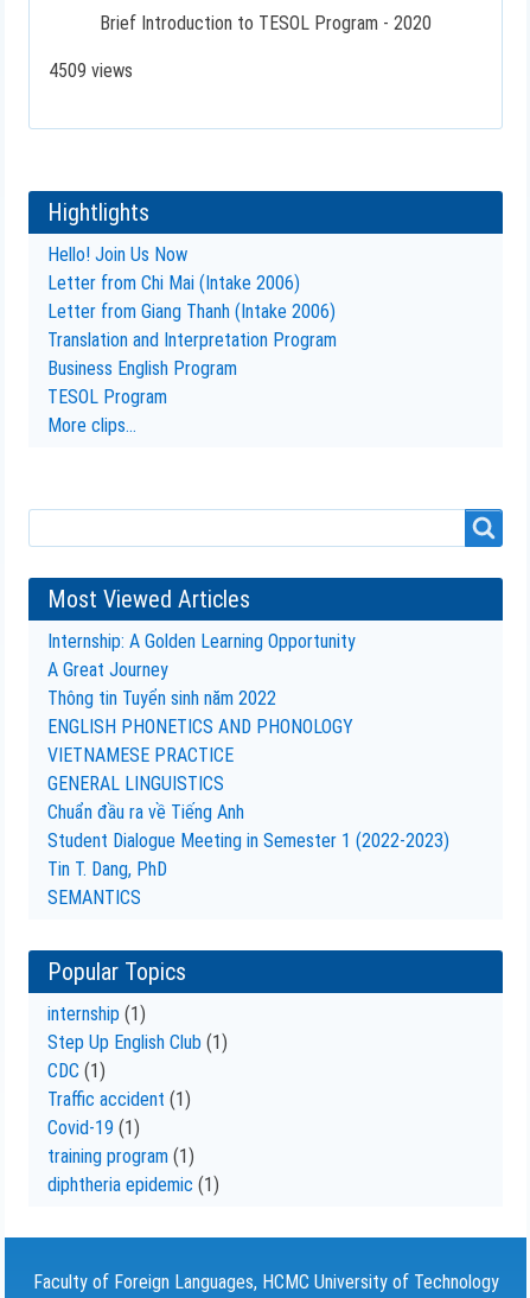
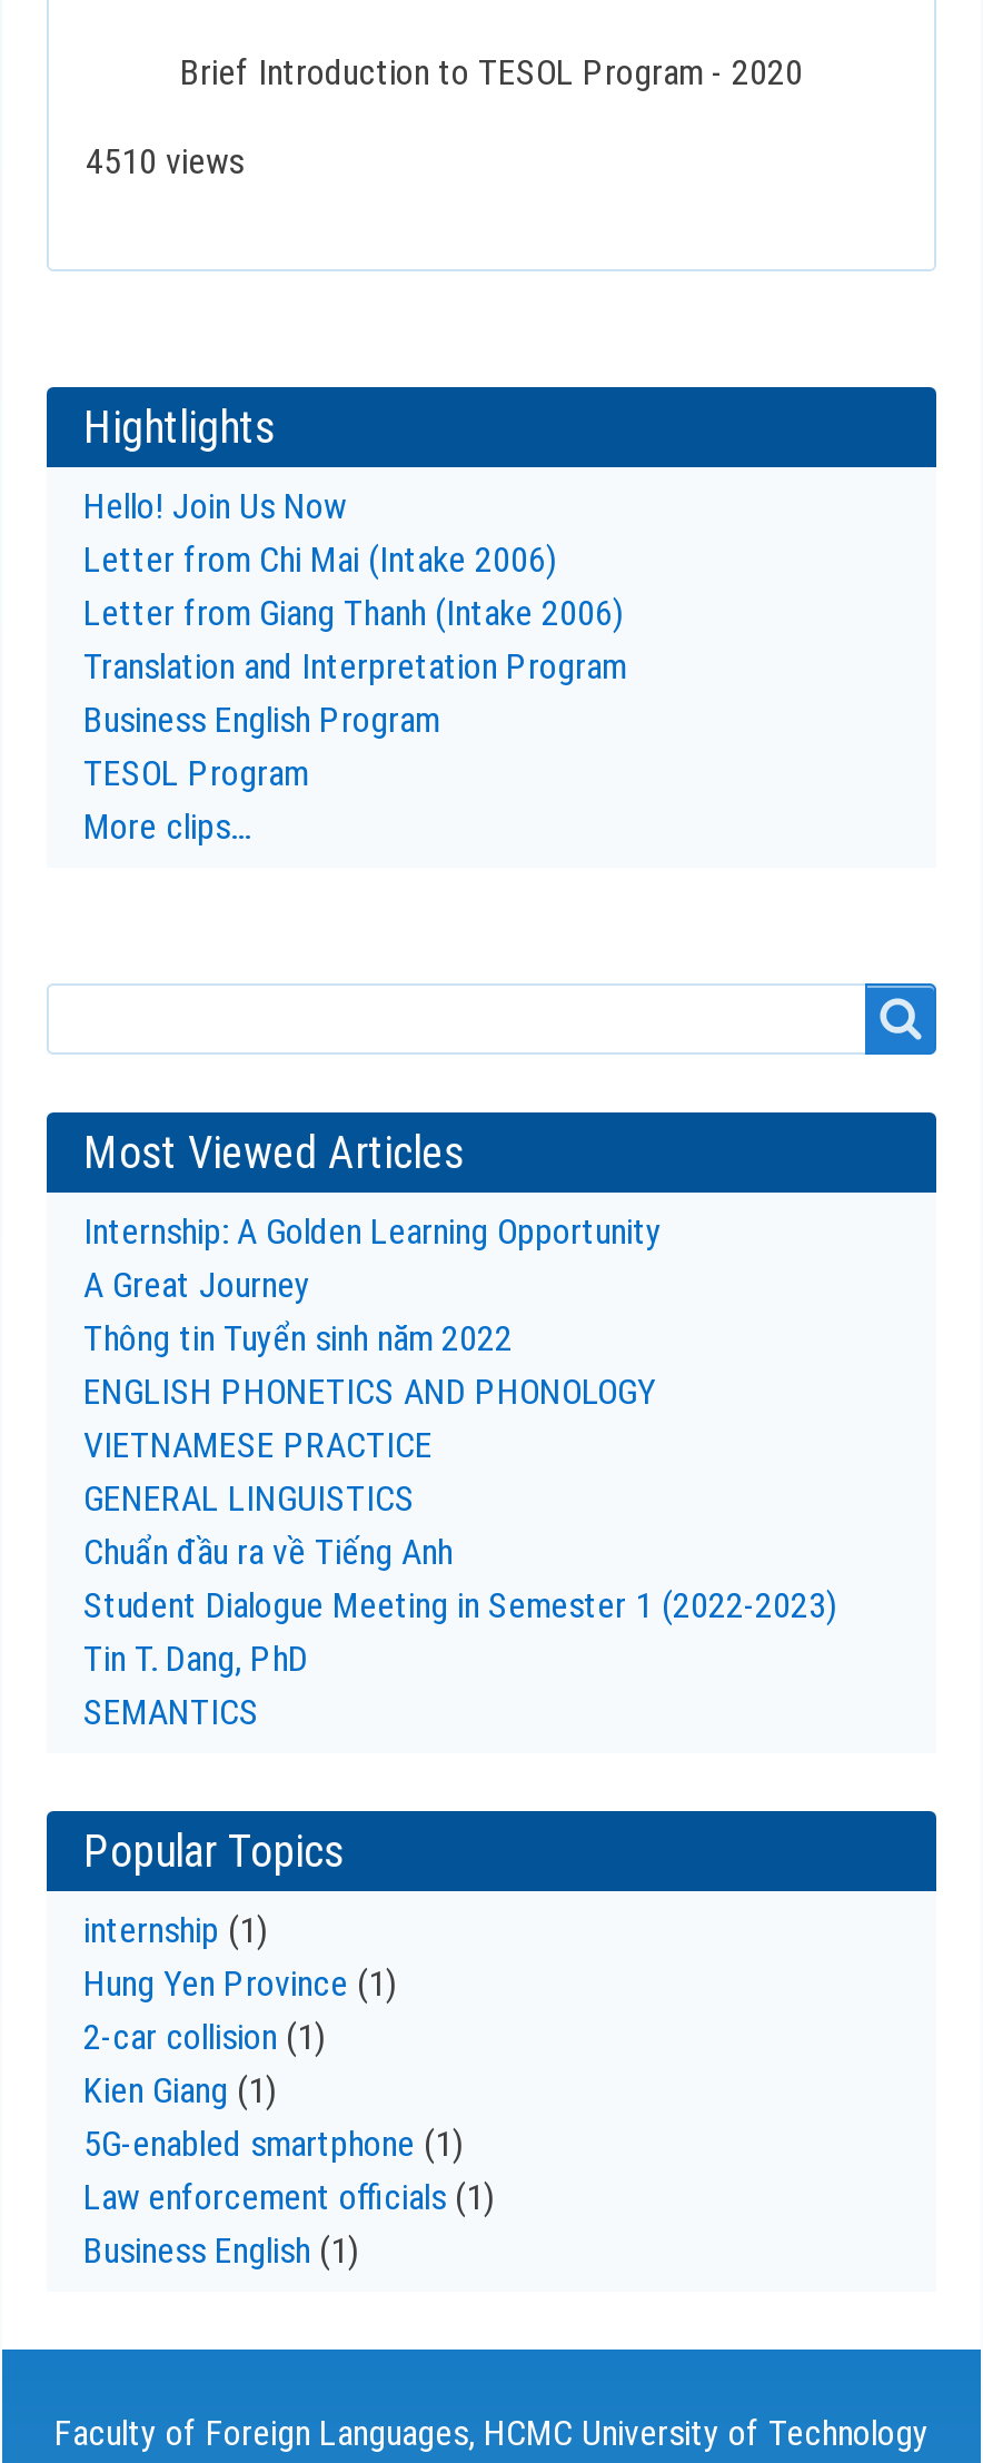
[49,60,133,82] 4509 views -> [86,141,244,183] 4510 views
[48,1031,228,1196] Step Up English Club (1) | CDC (1) | Traffic accident (1) | Covid-19 (1) | training program (1) | diphtheria epidemic (1) -> [83,1963,495,2272] Hung Yen Province (1) | 2-car collision (1) | Kien Giang (1) | 5G-enabled smartphone (1) | Law enforcement officials (1) | Business English (1)

